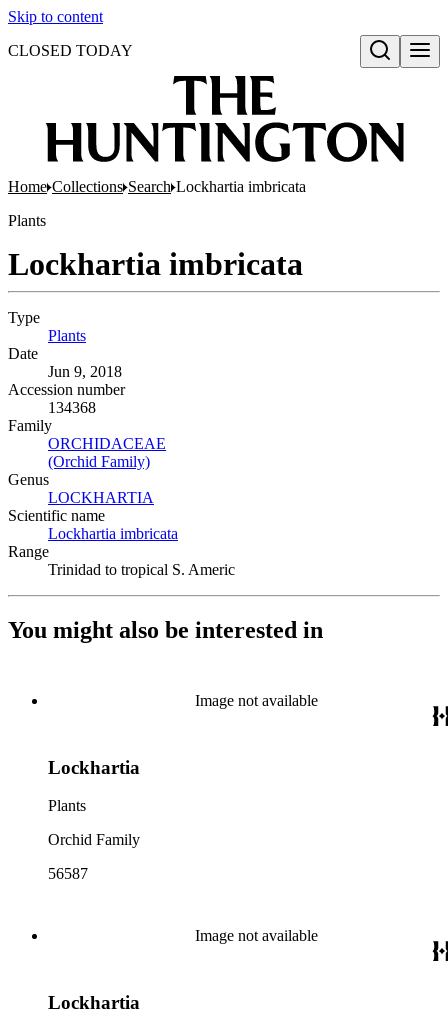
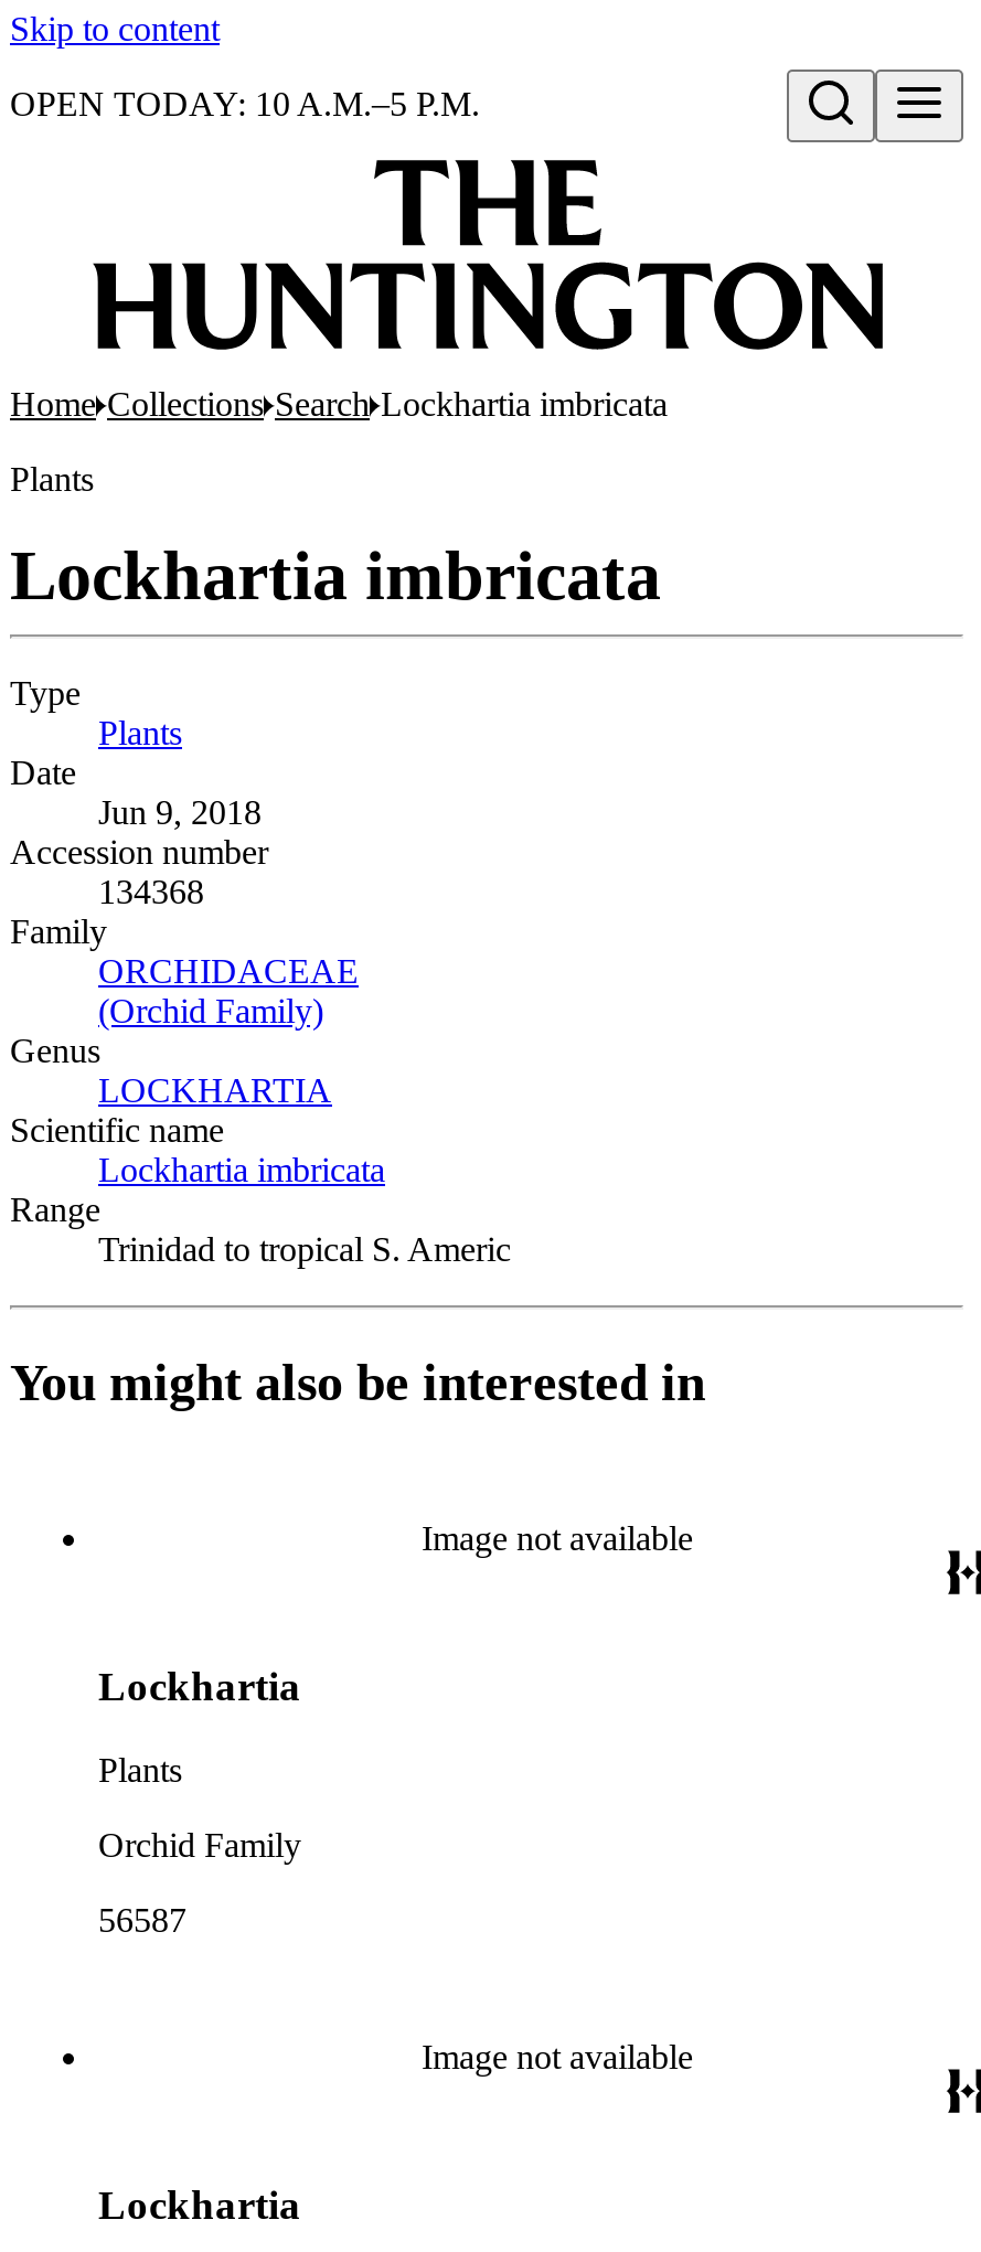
[8,42,133,59] CLOSED TODAY -> [10,85,480,122] OPEN TODAY: 10 A.M.–5 P.M.

